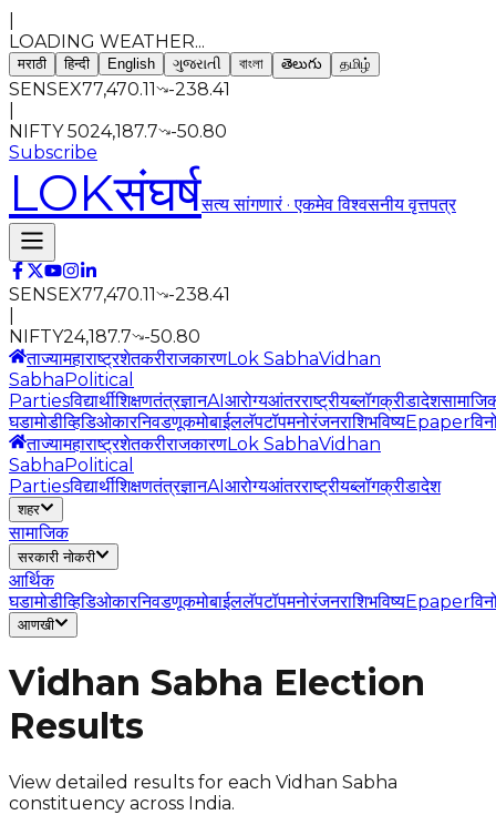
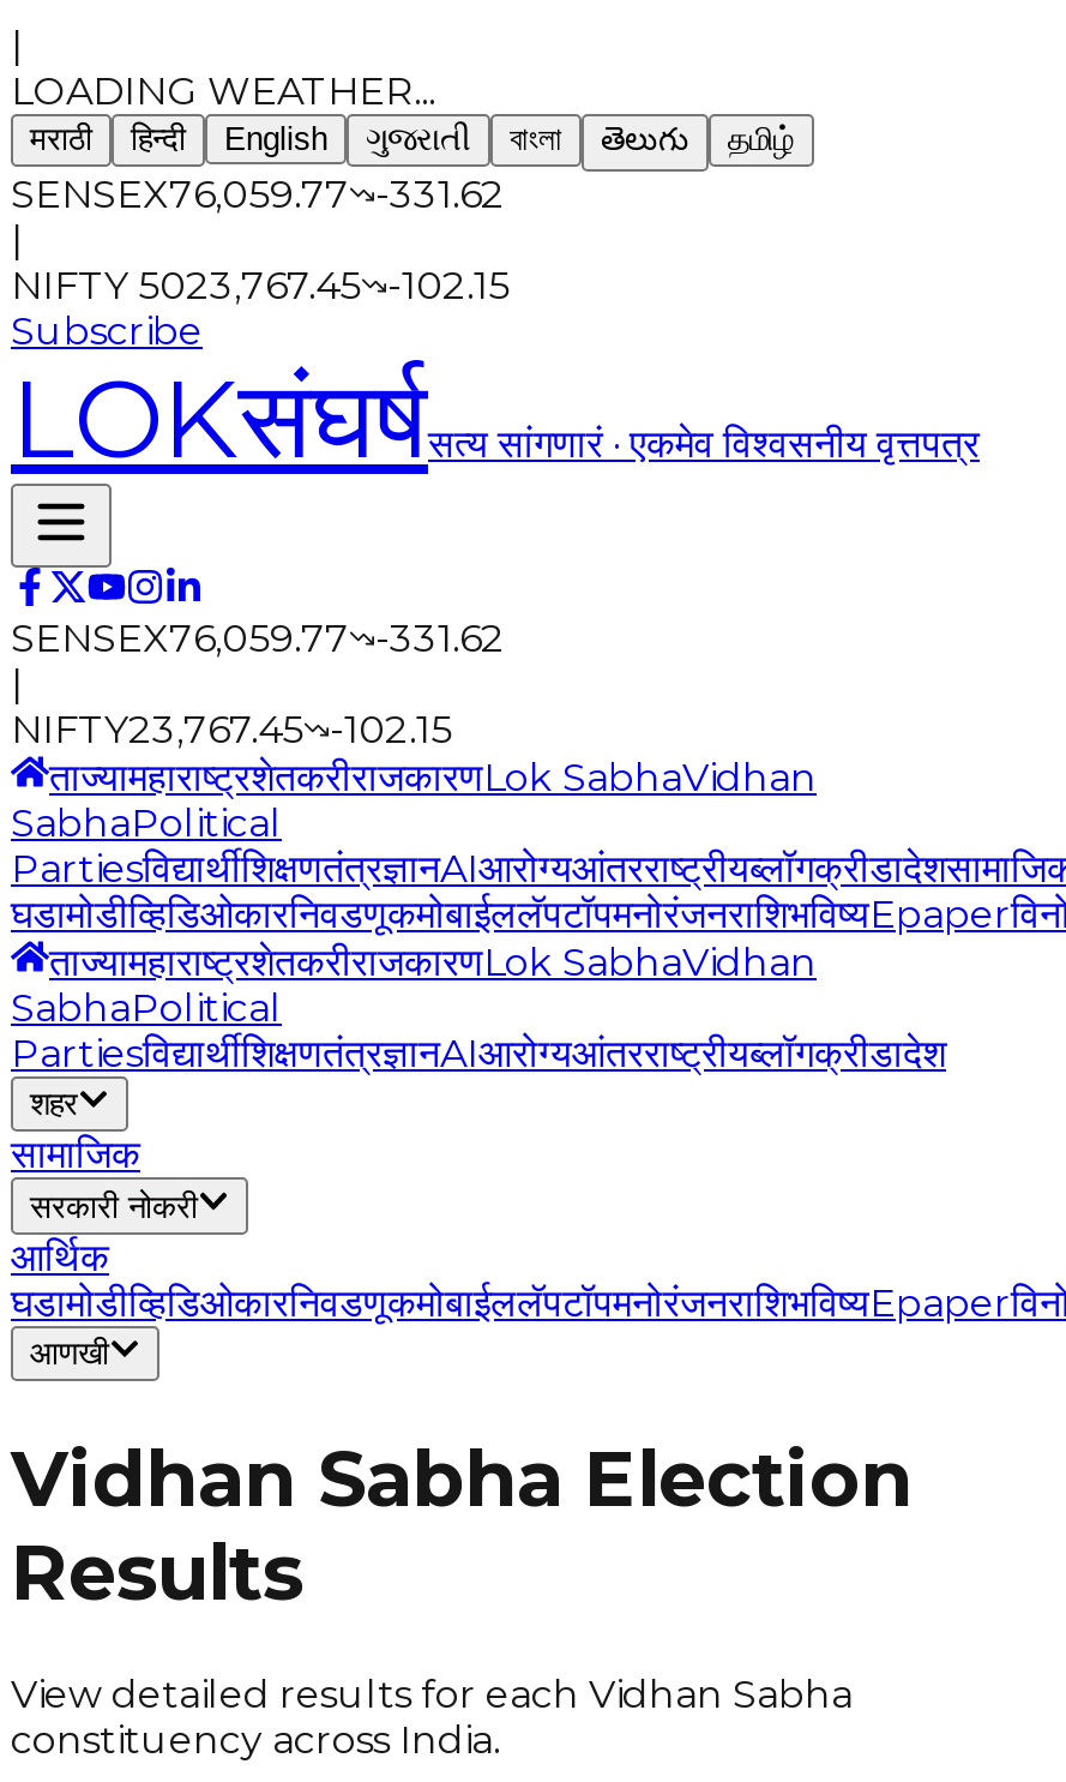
[9,79,230,100] SENSEX77,470.11 -238.41 -> [11,172,505,217] SENSEX76,059.77 -331.62
[9,121,227,142] NIFTY 5024,187.7 -50.80 -> [11,263,510,308] NIFTY 5023,767.45 -102.15
[9,284,230,305] SENSEX77,470.11 -238.41 -> [11,616,505,661] SENSEX76,059.77 -331.62
[9,326,200,347] NIFTY24,187.7 -50.80 -> [11,707,452,752] NIFTY23,767.45 -102.15

